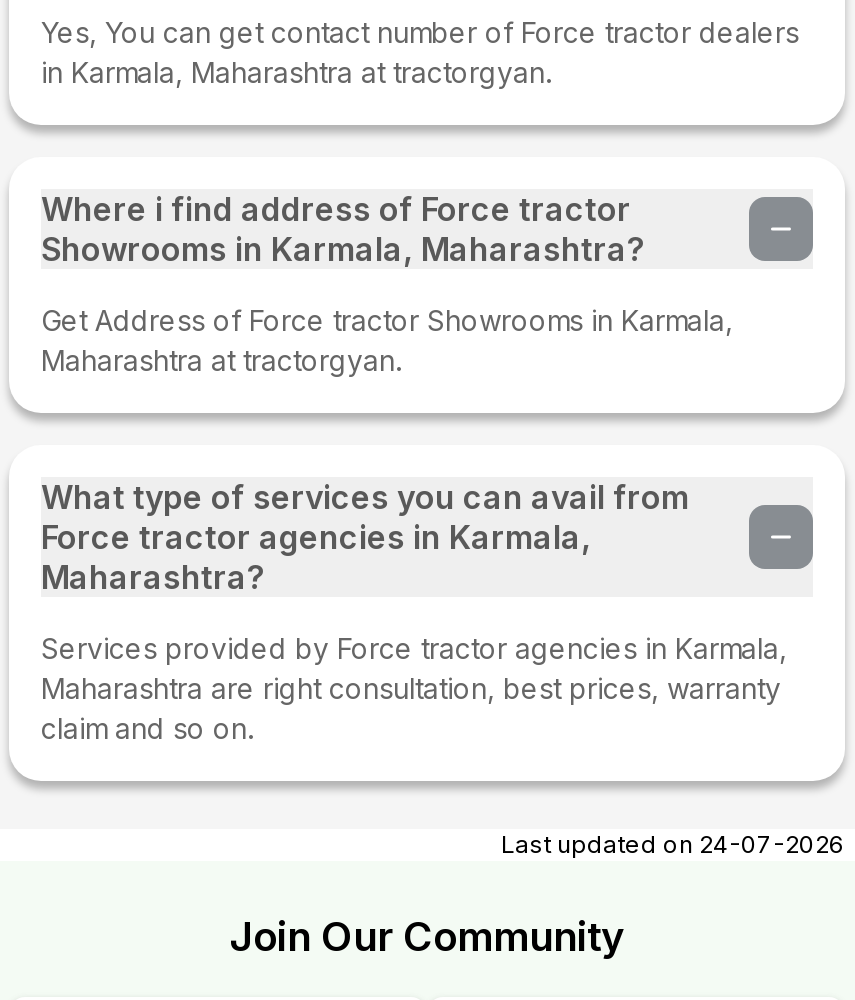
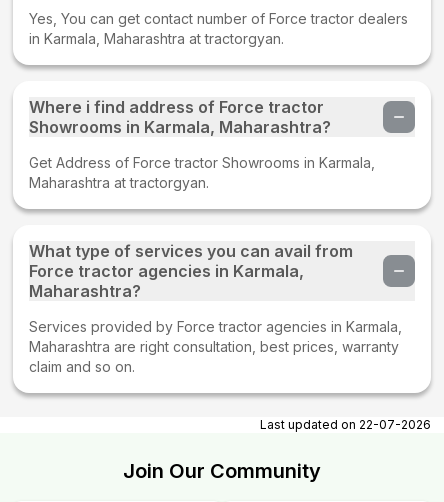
[501,830,845,860] Last updated on 24-07-2026 -> [260,417,431,432] Last updated on 22-07-2026

